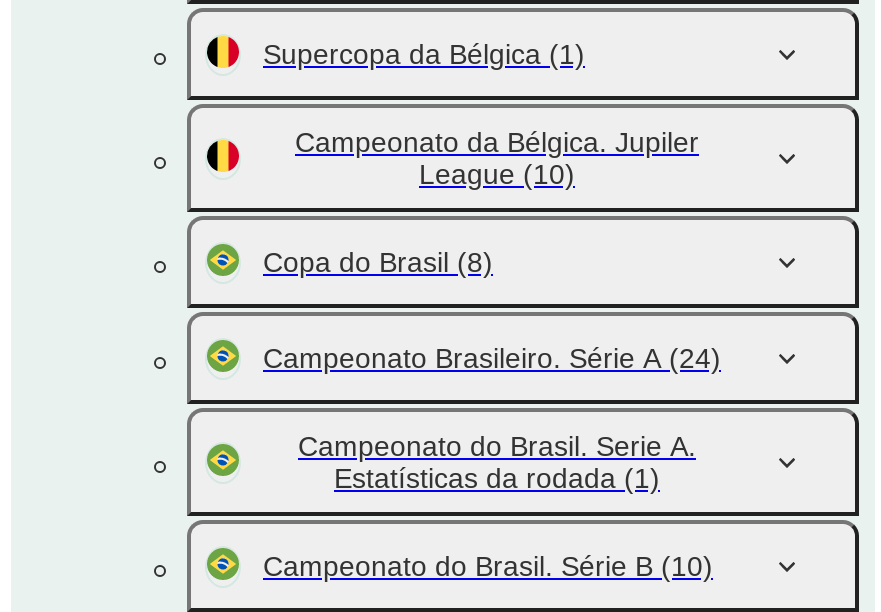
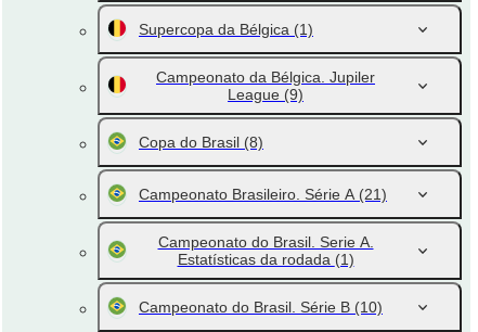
[419,158,575,190] League (10) -> [228,86,303,103] League (9)
[263,342,721,374] Campeonato Brasileiro. Série A (24) -> [139,186,387,203] Campeonato Brasileiro. Série A (21)

